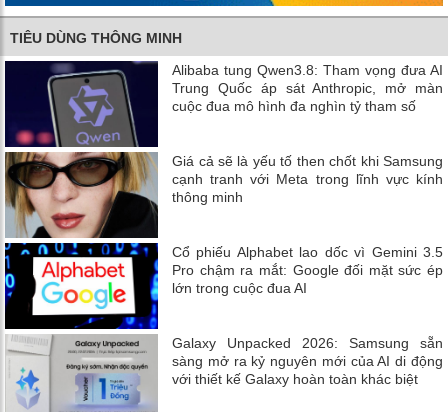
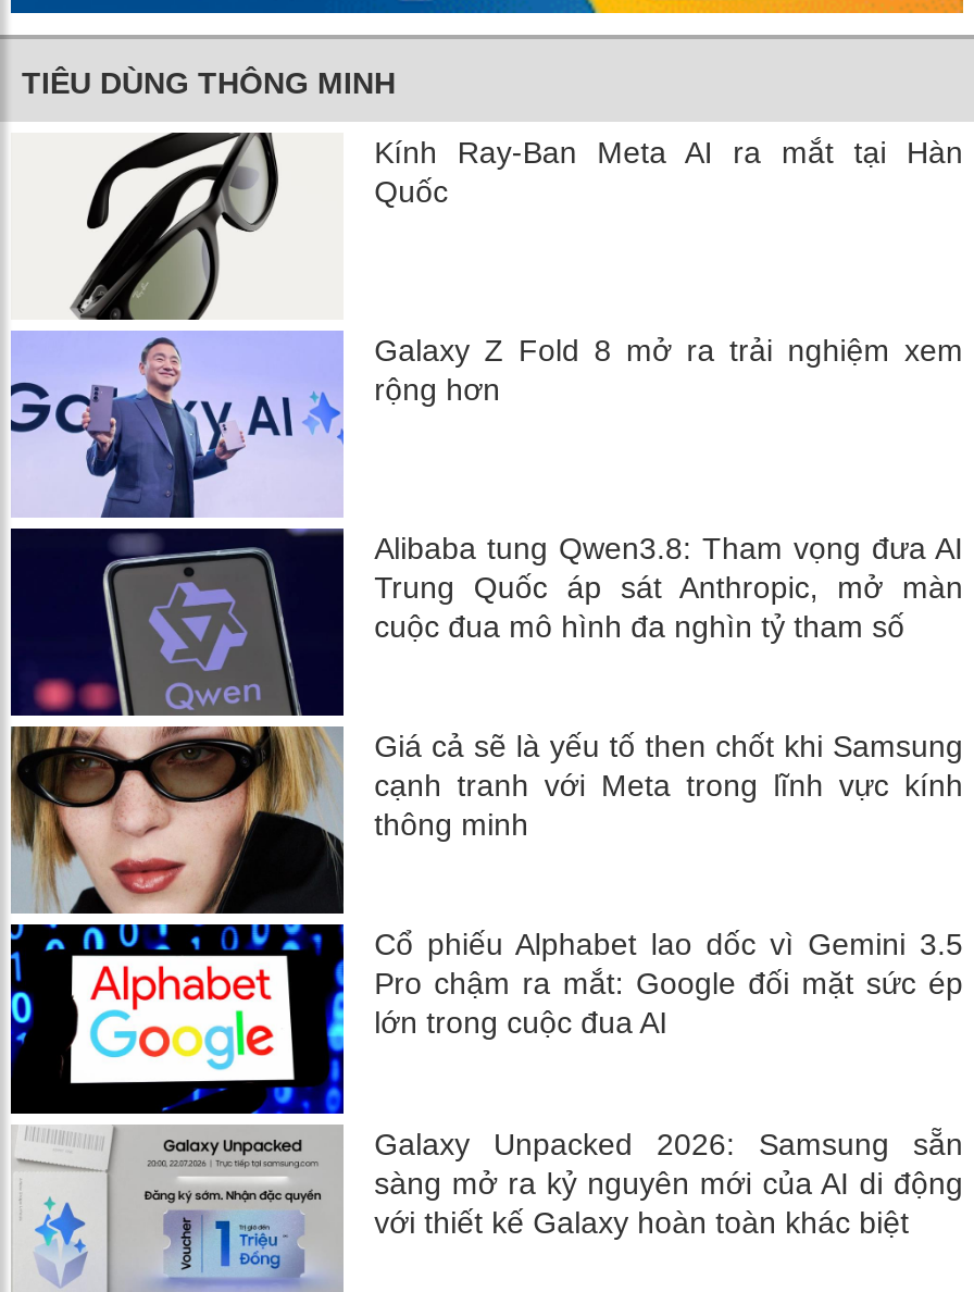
none -> [9,133,963,520] [image] | Kính Ray-Ban Meta AI ra mắt tại Hàn | Quốc
none -> [374,333,963,407] Galaxy Z Fold 8 mở ra trải nghiệm xem | rộng hơn

